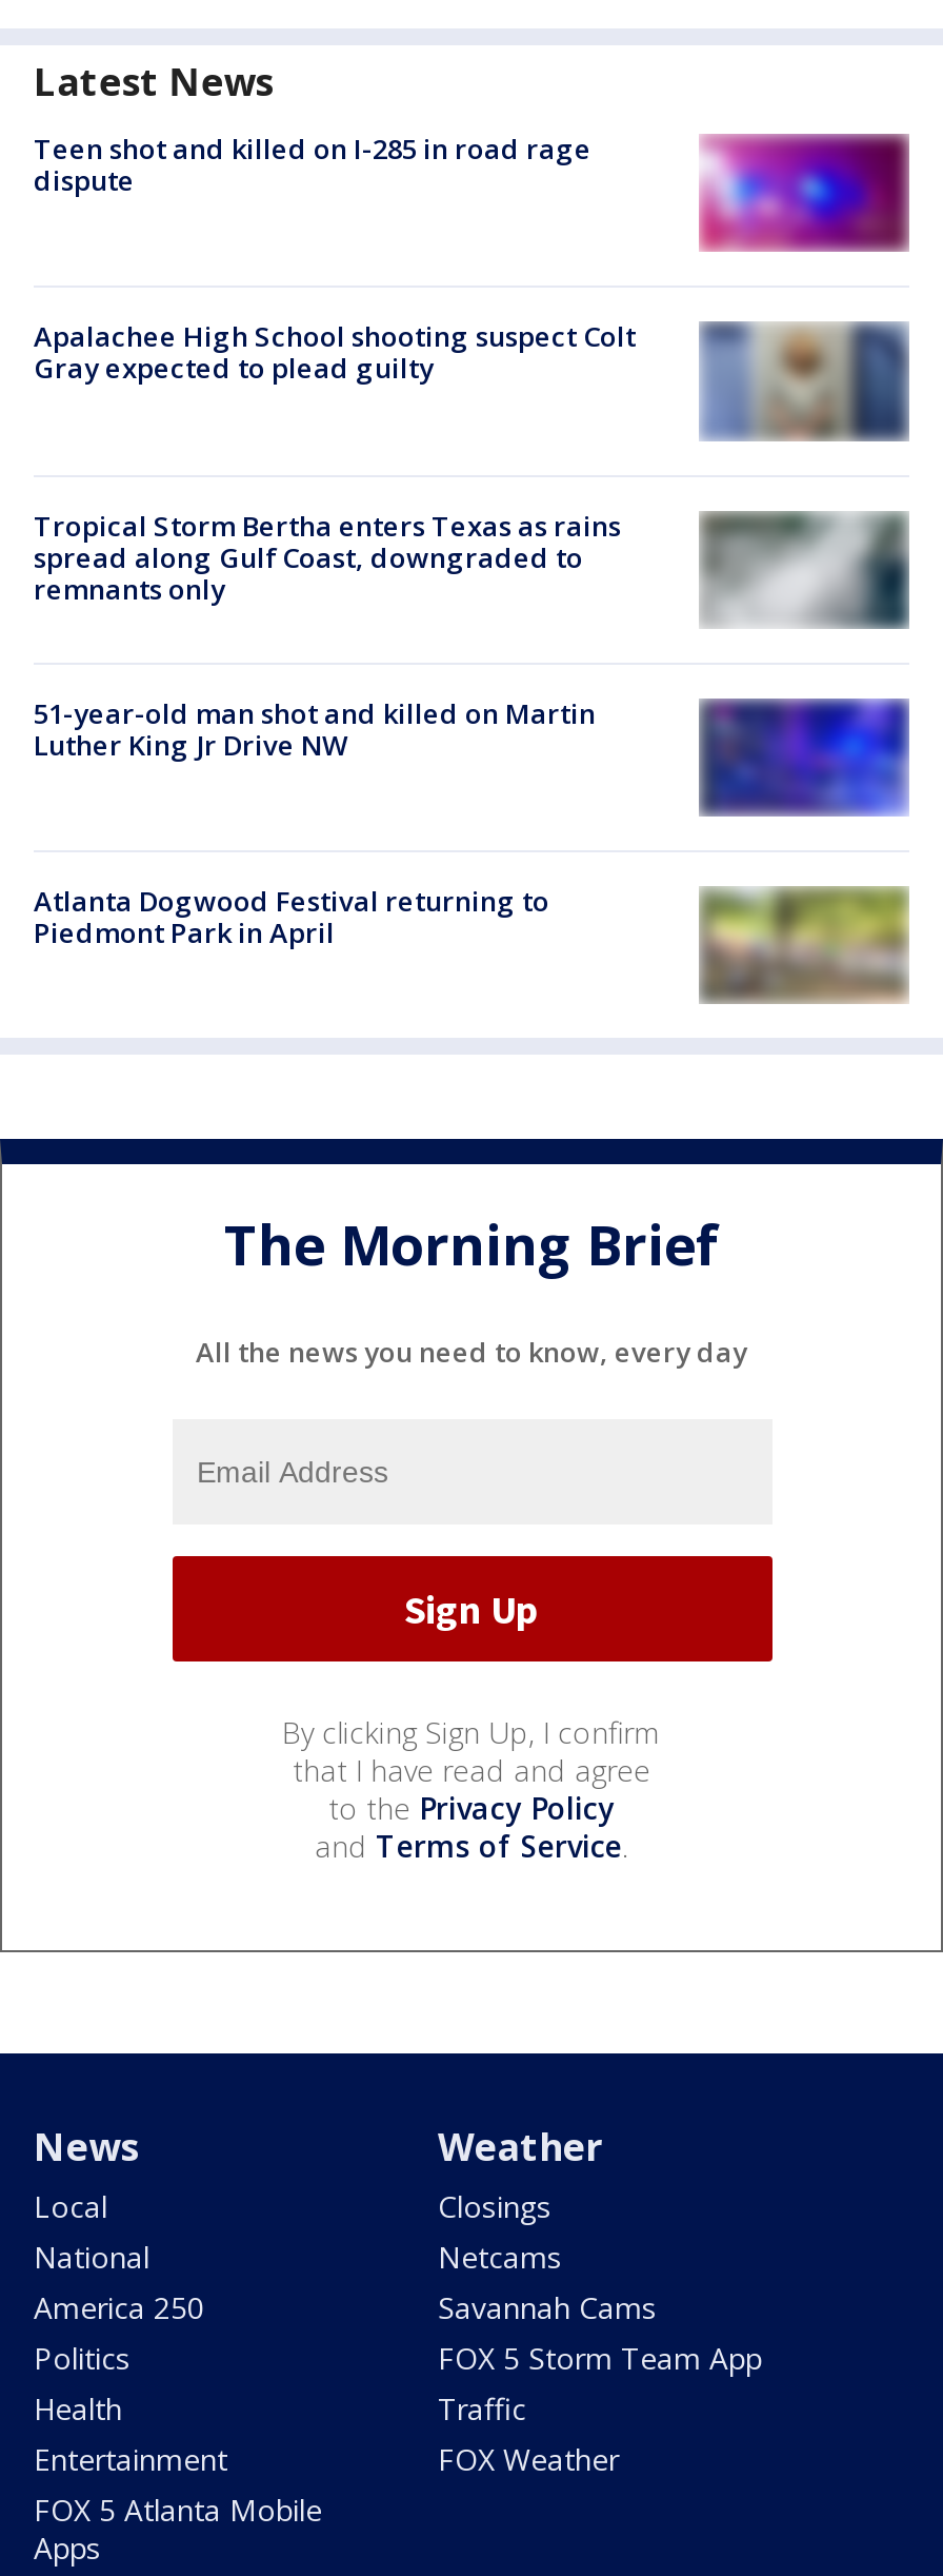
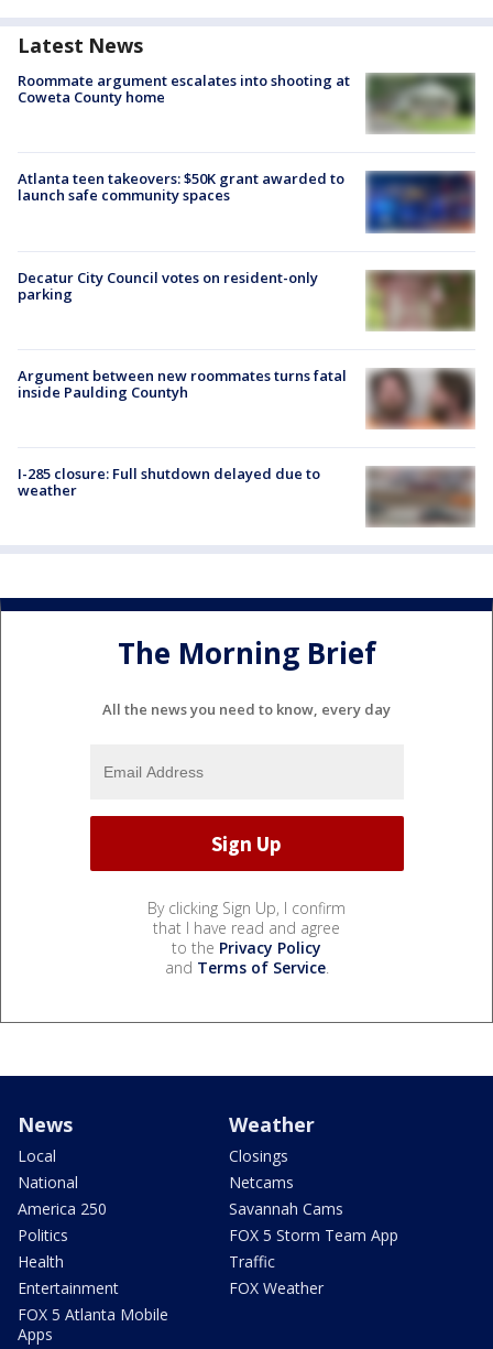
[34,130,591,200] Teen shot and killed on I-285 in road rage | dispute -> [18,71,350,107] Roommate argument escalates into shooting at | Coweta County home
[699,134,909,252] [image] -> [365,73,475,134] [image]
[34,318,909,441] [image] | Apalachee High School shooting suspect Colt | Gray expected to plead guilty -> [18,169,475,233] [image] | Atlanta teen takeovers: $50K grant awarded to | launch safe community spaces
[34,506,621,607] Tropical Storm Bertha enters Texas as rains | spread along Gulf Coast, downgraded to | remnants only -> [18,267,318,304] Decatur City Council votes on resident-only | parking
[701,511,909,629] [image] -> [366,270,475,331] [image]
[34,694,596,764] 51-year-old man shot and killed on Martin | Luther King Jr Drive NW -> [18,366,347,402] Argument between new roommates turns fatal | inside Paulding Countyh
[699,699,909,817] [image] -> [366,368,475,429] [image]
[34,882,549,952] Atlanta Dogwood Festival returning to | Piedmont Park in April -> [18,464,320,500] I-285 closure: Full shutdown delayed due to | weather
[703,888,907,996] [image] -> [369,467,474,523] [image]

